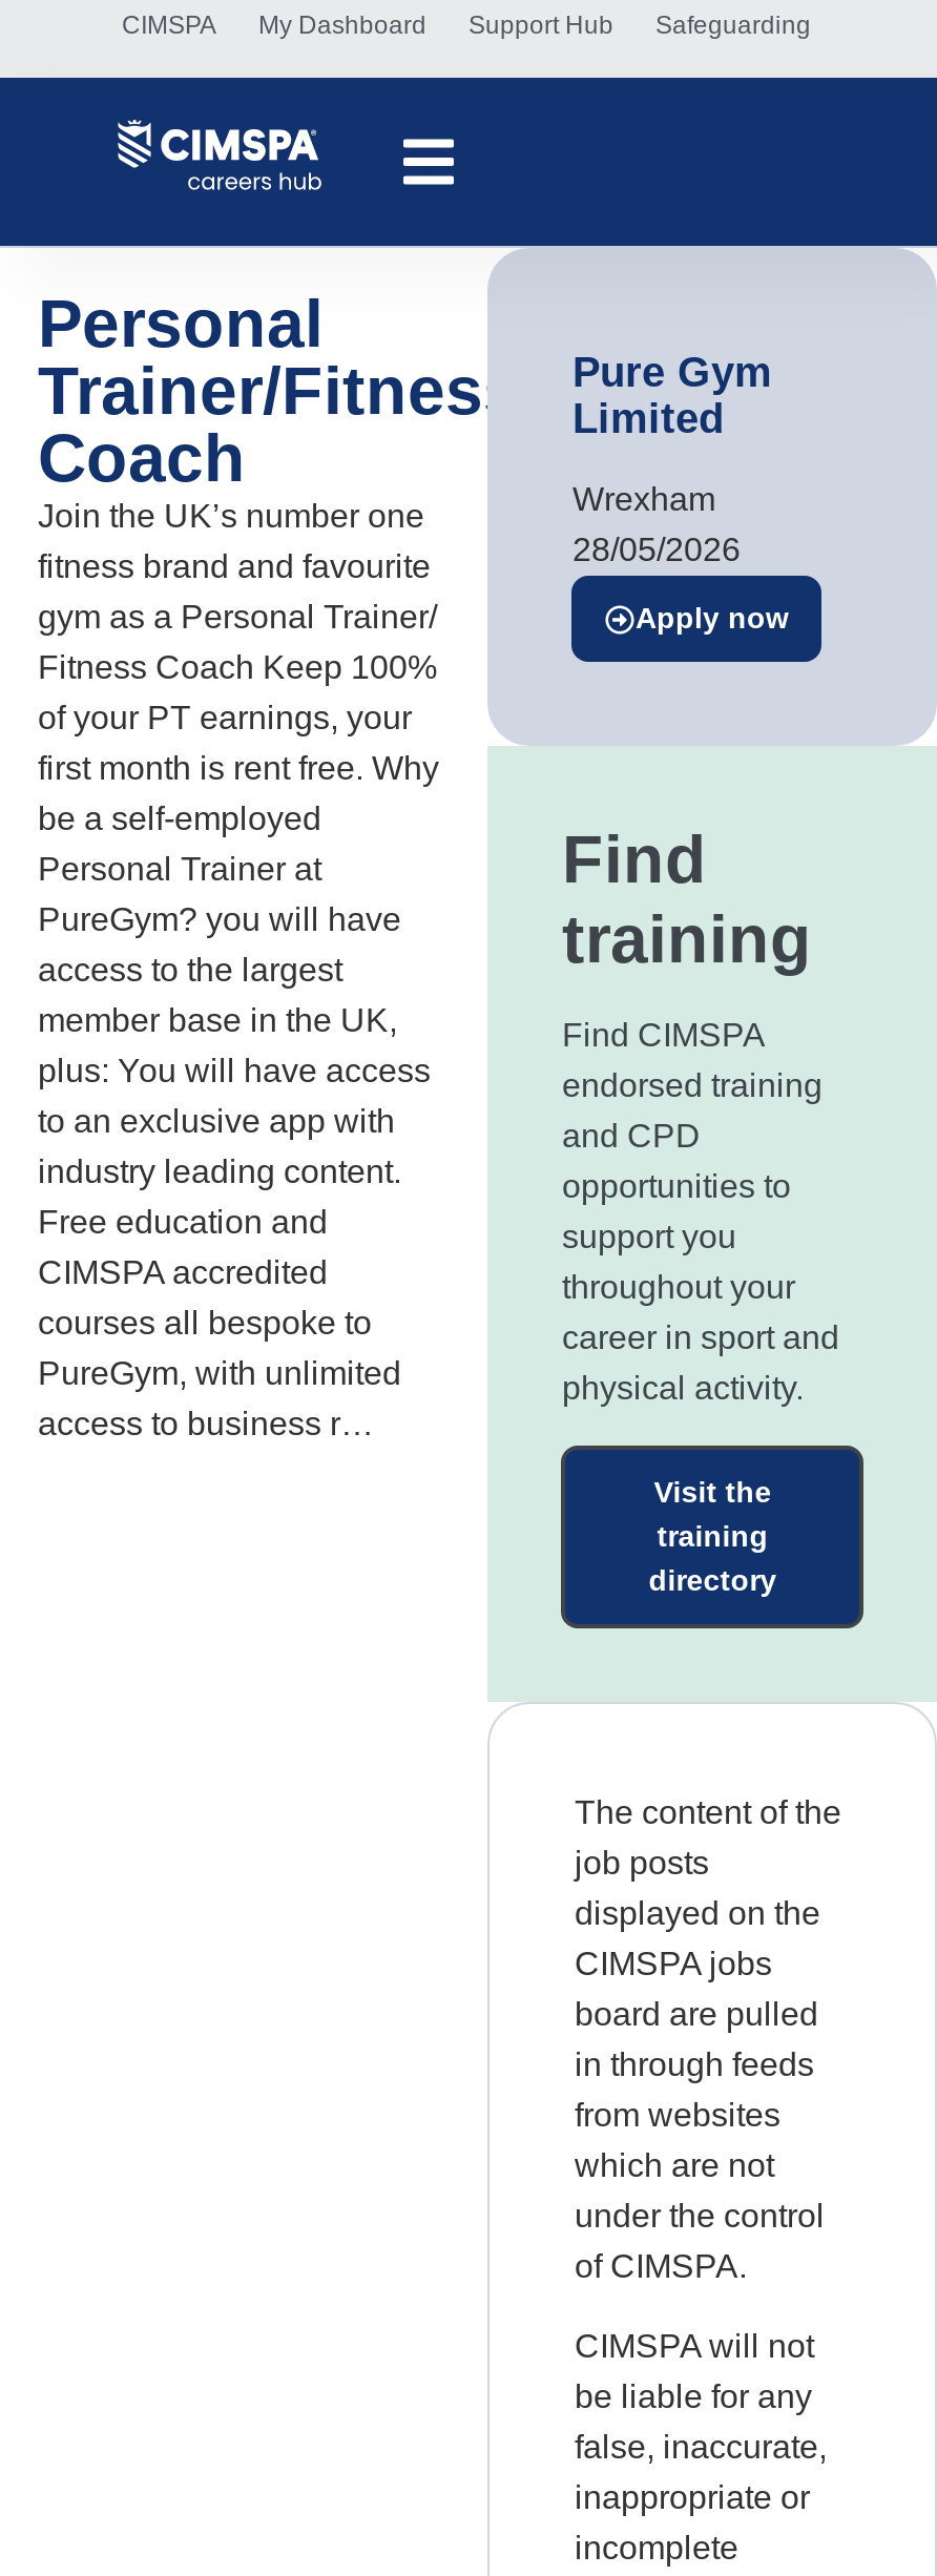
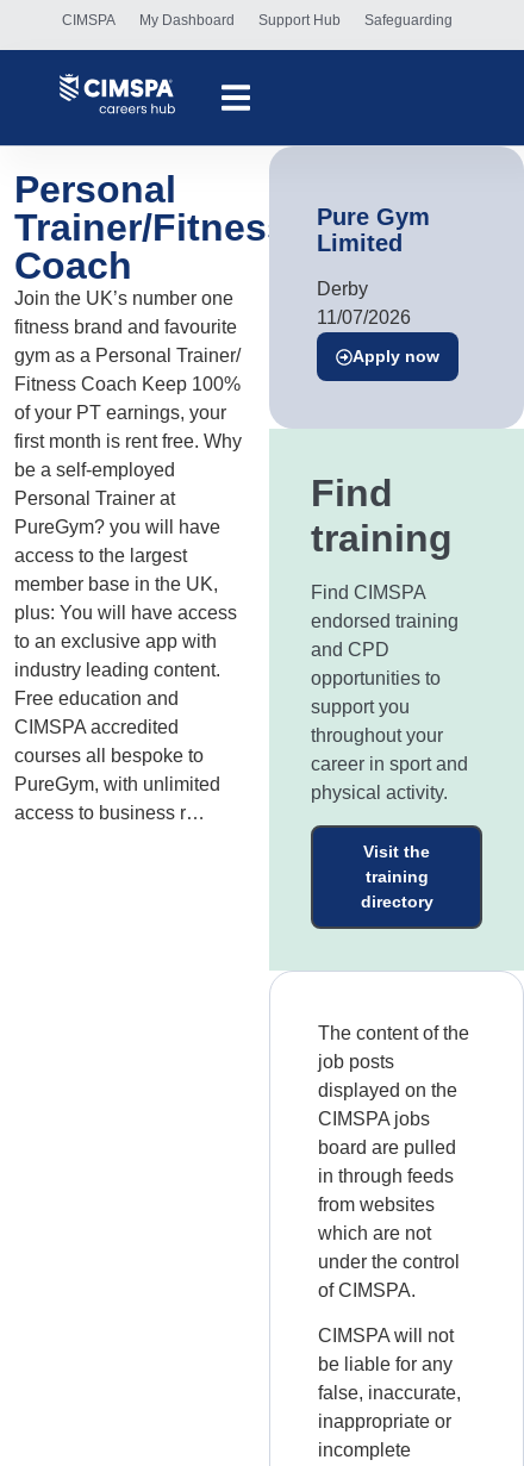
[572,481,741,567] Wrexham | 28/05/2026 -> [317,279,411,327] Derby | 11/07/2026

